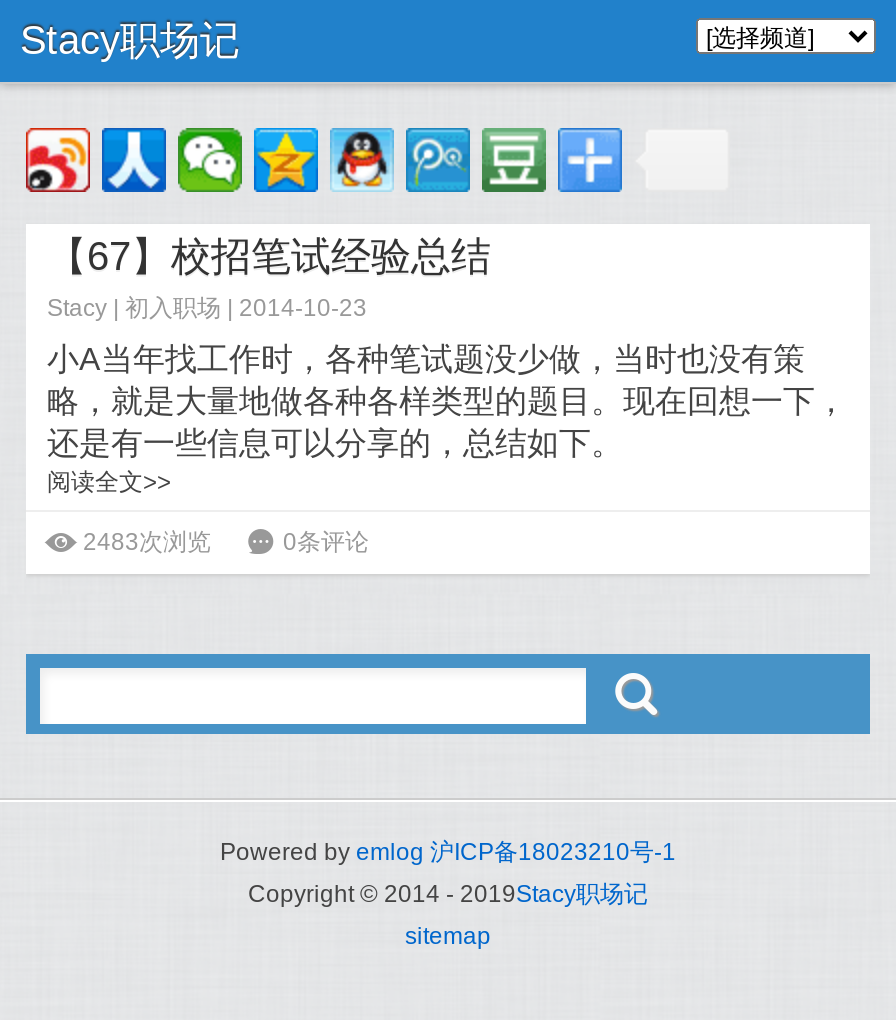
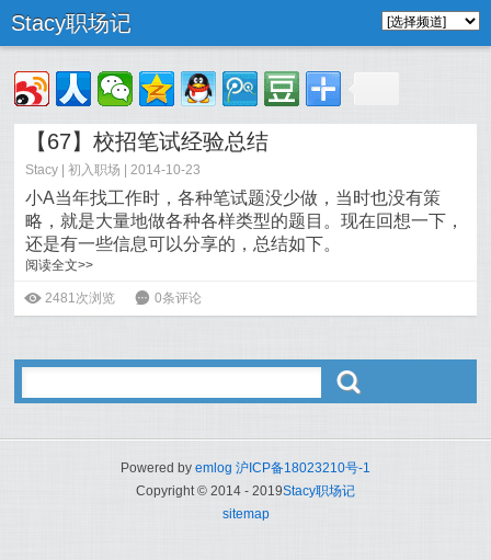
[47,528,211,556] ė 2483次浏览 -> [26,290,116,306] ė 2481次浏览

